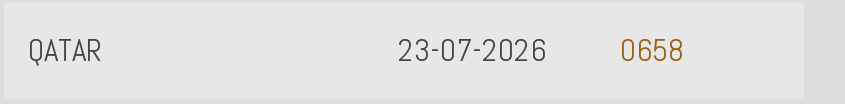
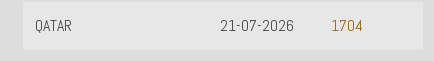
[398,31,546,71] 23-07-2026 -> [220,16,294,36] 21-07-2026
[620,32,684,72] 0658 -> [331,16,363,36] 1704

